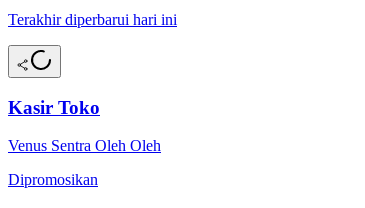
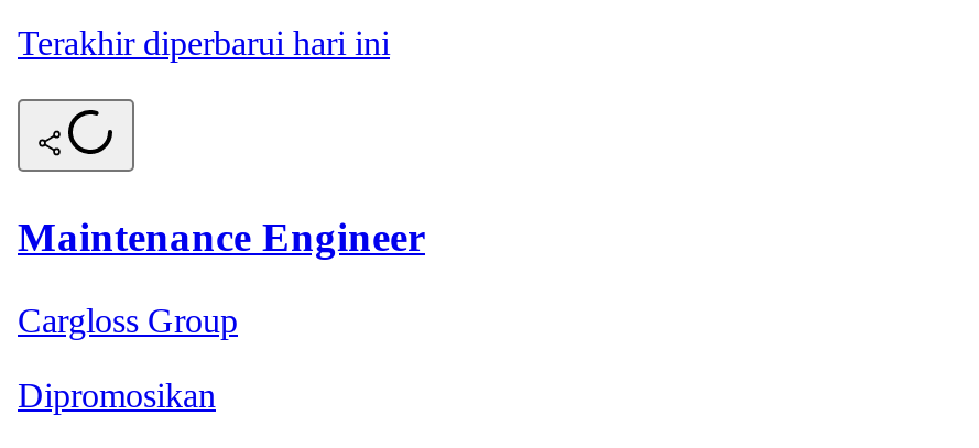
[8,96,100,117] Kasir Toko -> [18,212,425,259] Maintenance Engineer
[8,137,161,154] Venus Sentra Oleh Oleh -> [18,302,238,339] Cargloss Group

